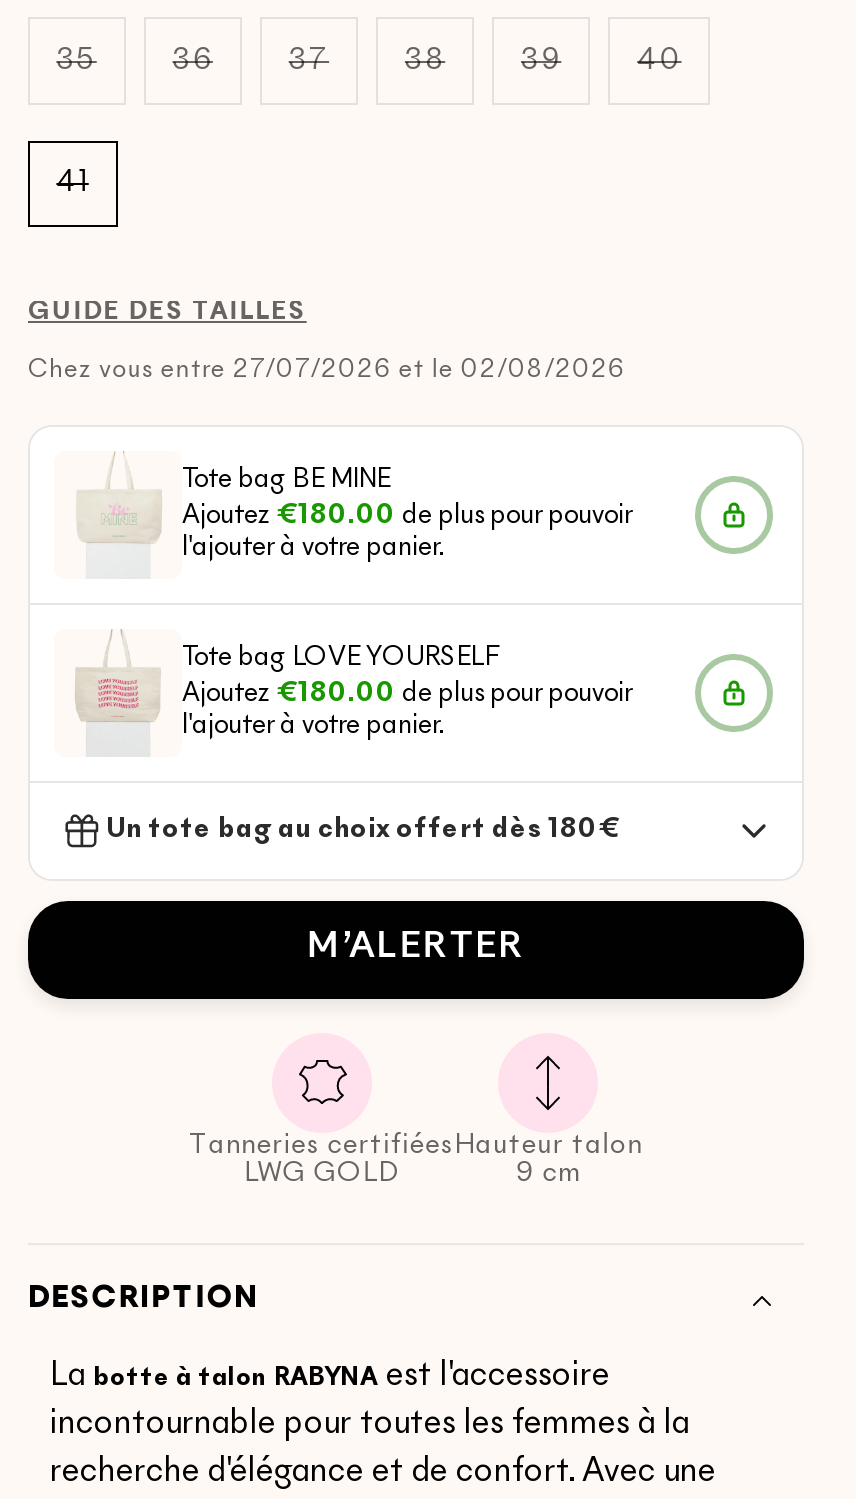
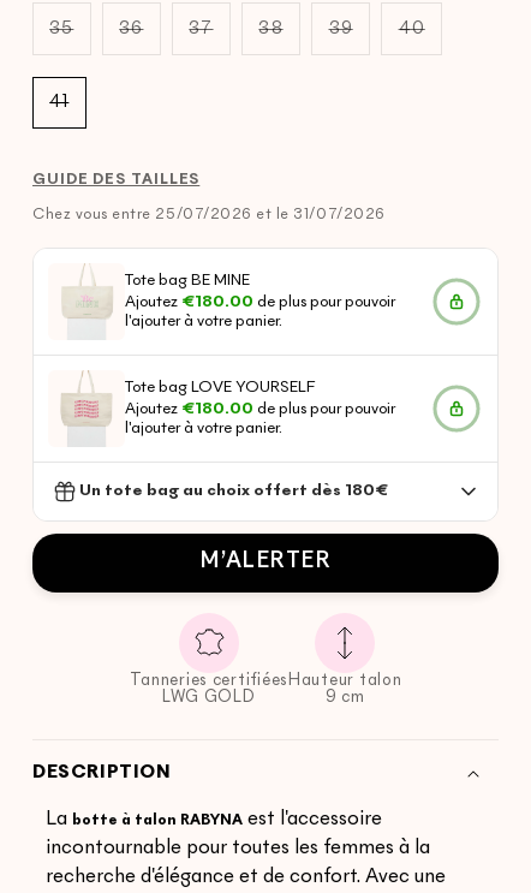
[28,357,625,385] Chez vous entre 27/07/2026 et le 02/08/2026 -> [32,207,385,224] Chez vous entre 25/07/2026 et le 31/07/2026

